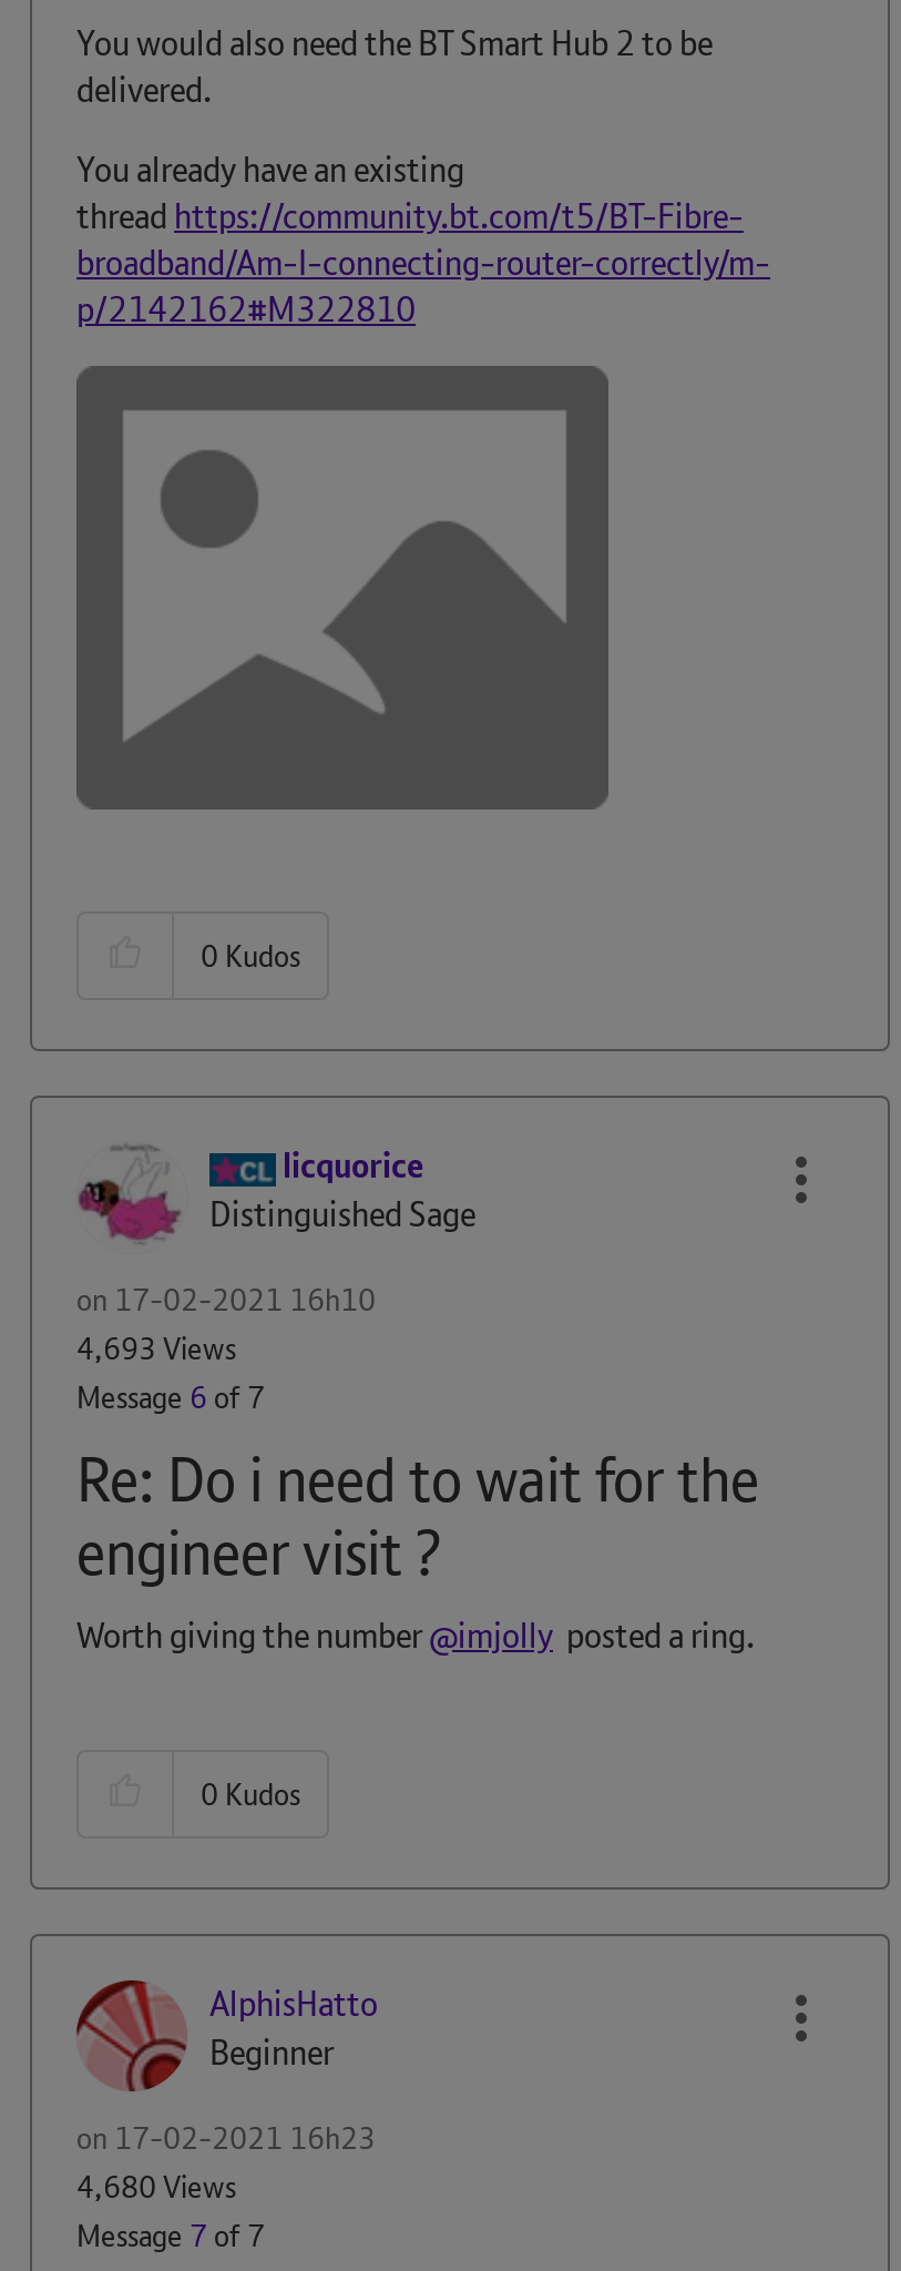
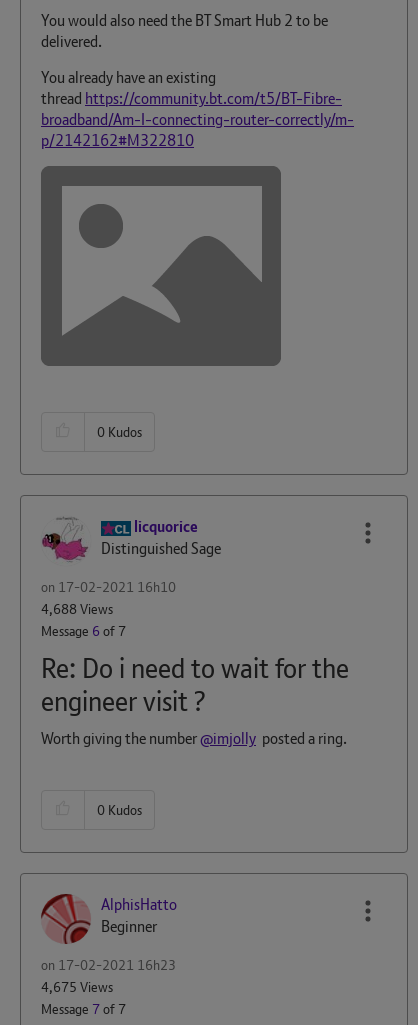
[76,1328,236,1368] 4,693 Views -> [41,600,113,618] 4,688 Views
[76,2167,236,2207] 4,680 Views -> [41,978,113,996] 4,675 Views

